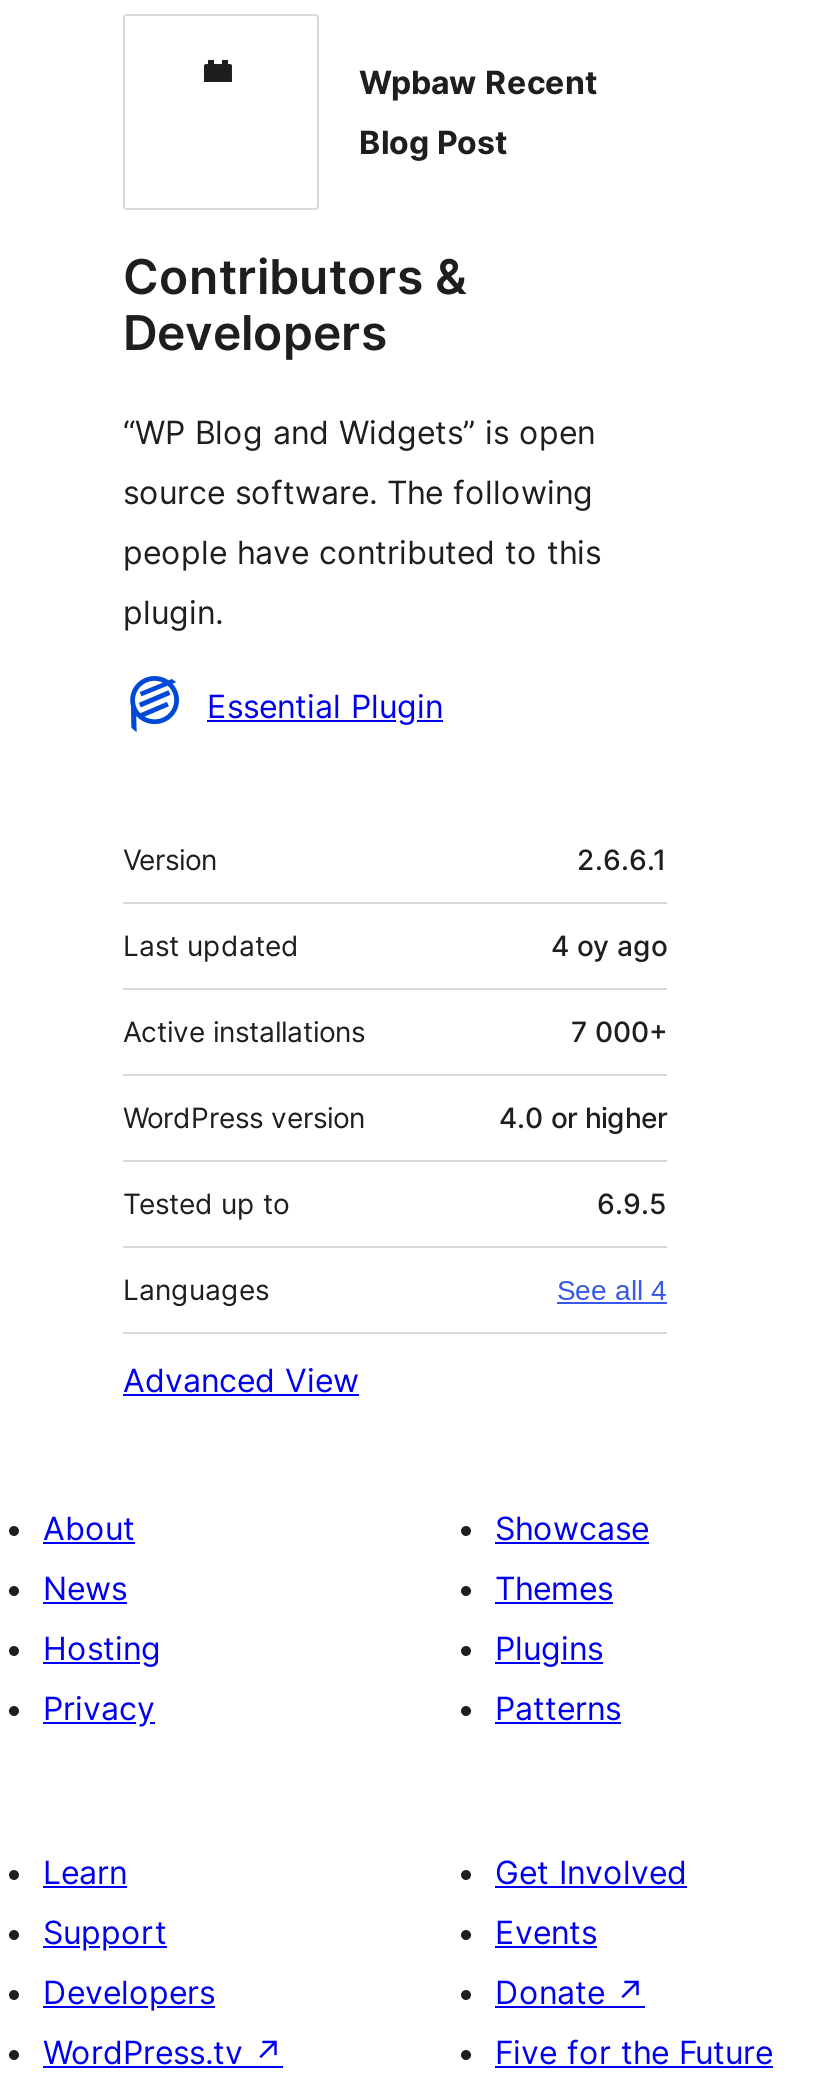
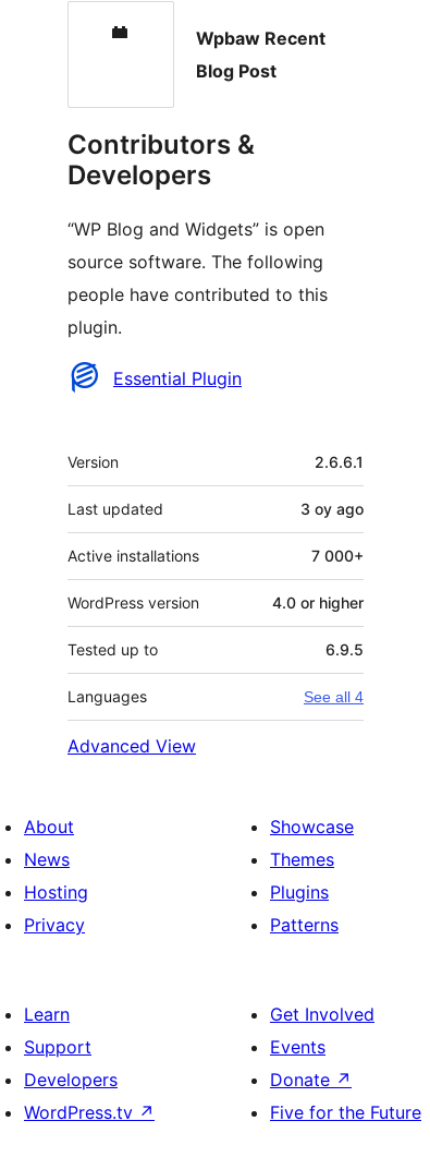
[551,928,667,962] 4 oy ago -> [300,499,364,518] 3 oy ago

